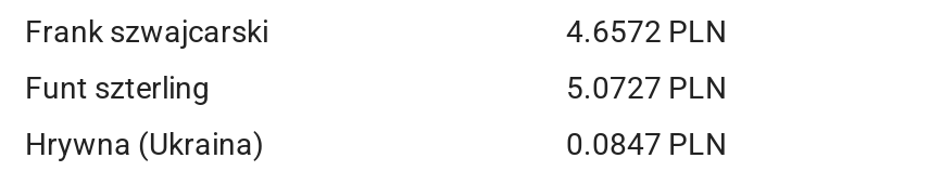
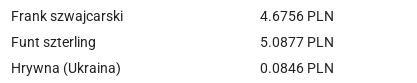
[566,14,727,49] 4.6572 PLN -> [260,8,334,24] 4.6756 PLN
[566,70,727,105] 5.0727 PLN -> [260,34,334,50] 5.0877 PLN
[566,127,727,161] 0.0847 PLN -> [260,60,334,76] 0.0846 PLN

